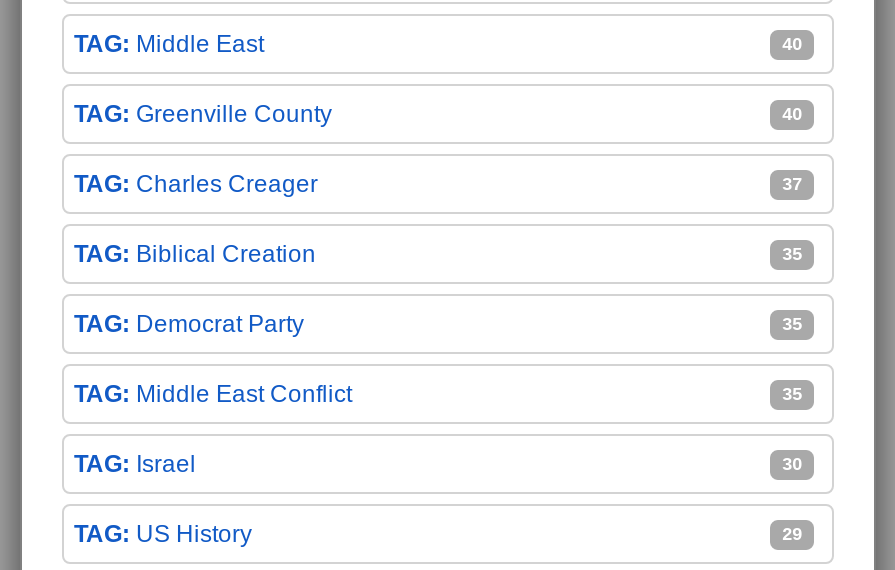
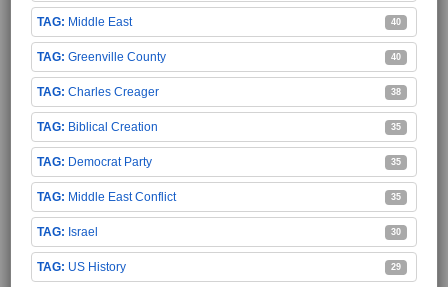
[782,174,802,194] 37 -> [391,87,401,97] 38

